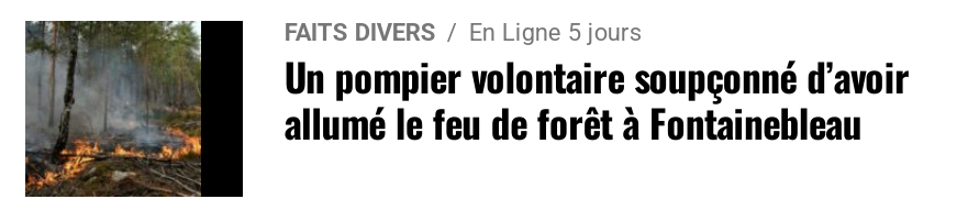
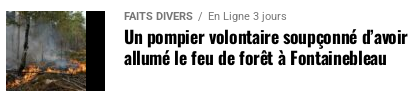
[469,18,643,47] En Ligne 5 jours -> [208,10,287,23] En Ligne 3 jours

